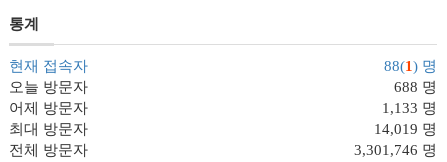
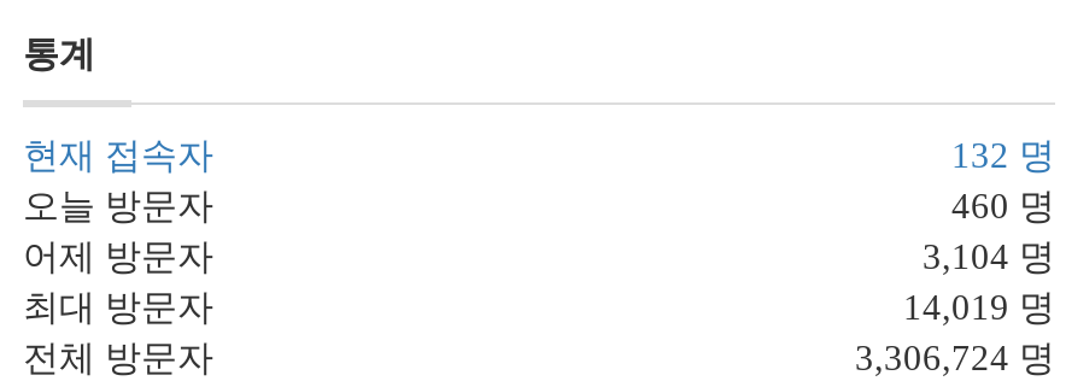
[384,58,437,74] 88(1) 명 -> [951,136,1055,175] 132 명
[394,79,437,95] 688 명 -> [951,187,1055,226] 460 명
[382,100,437,116] 1,133 명 -> [922,238,1055,276] 3,104 명
[354,142,437,158] 3,301,746 명 -> [855,339,1055,378] 3,306,724 명

